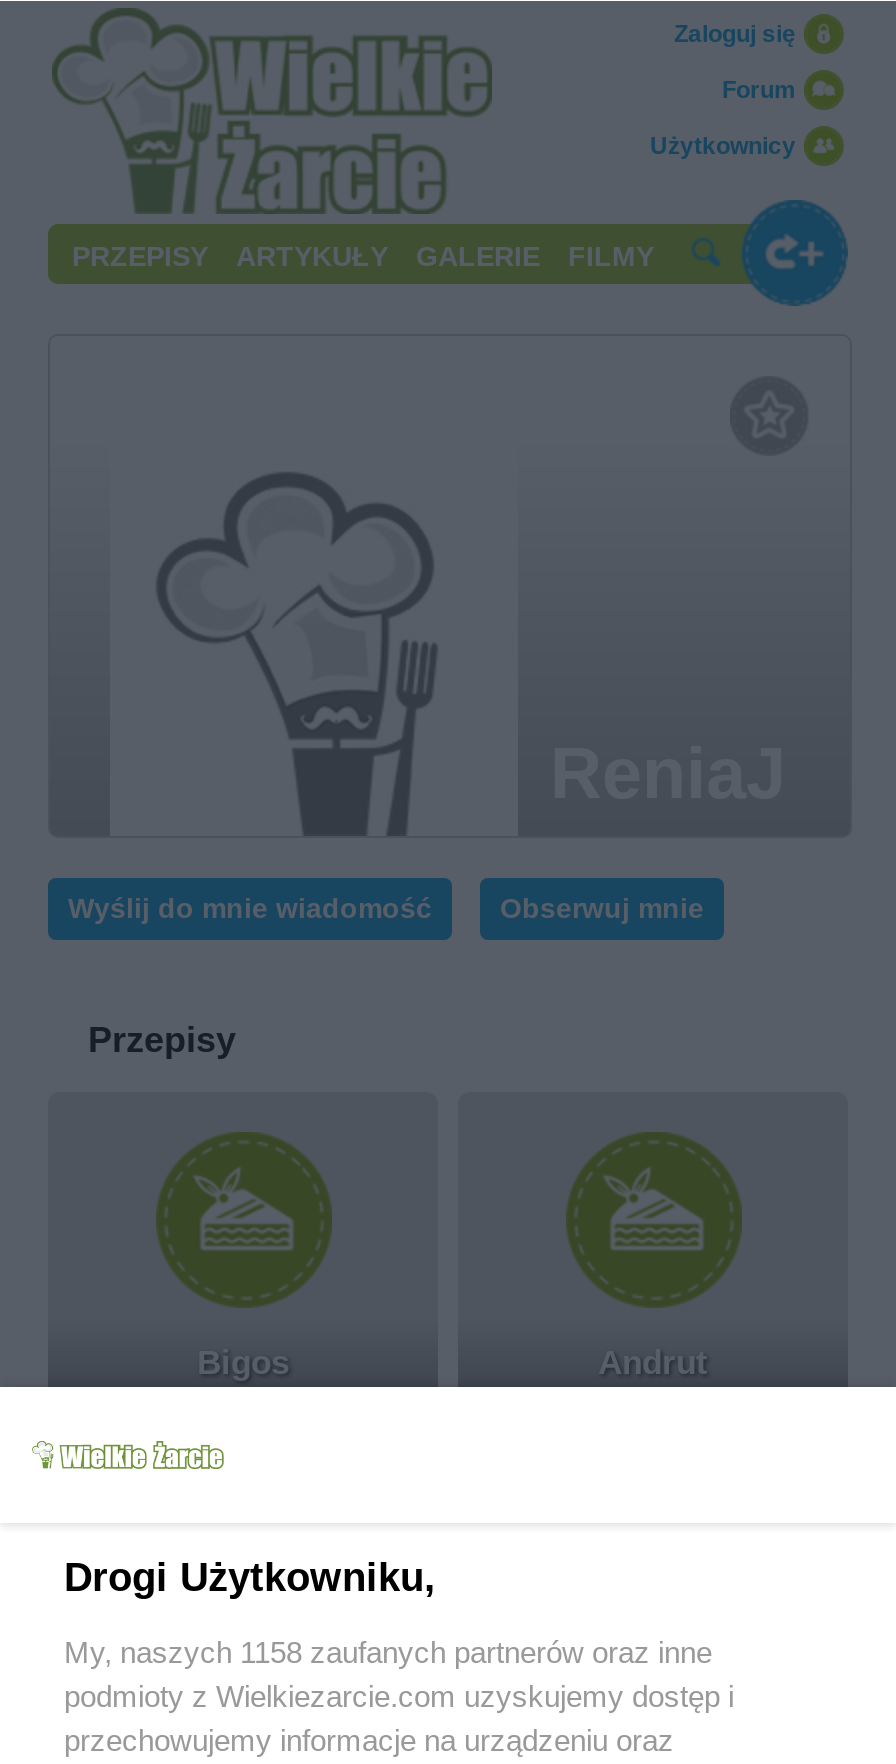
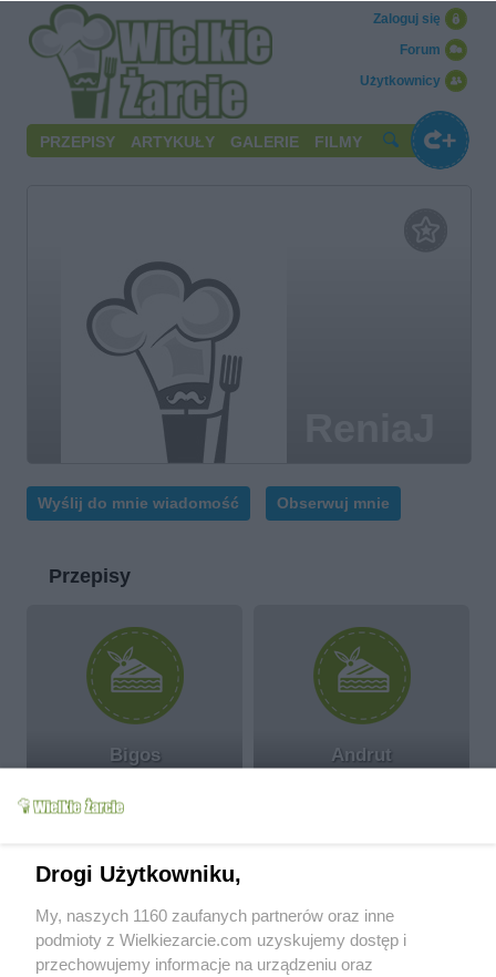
[64,1634,712,1668] My, naszych 1158 zaufanych partnerów oraz inne -> [35,905,394,924] My, naszych 1160 zaufanych partnerów oraz inne

